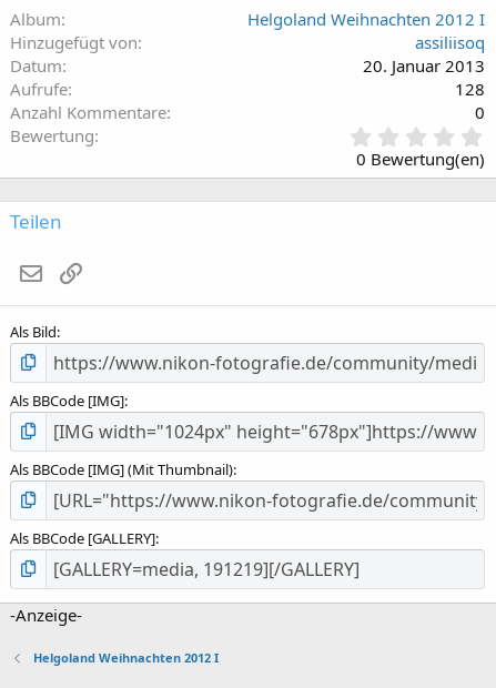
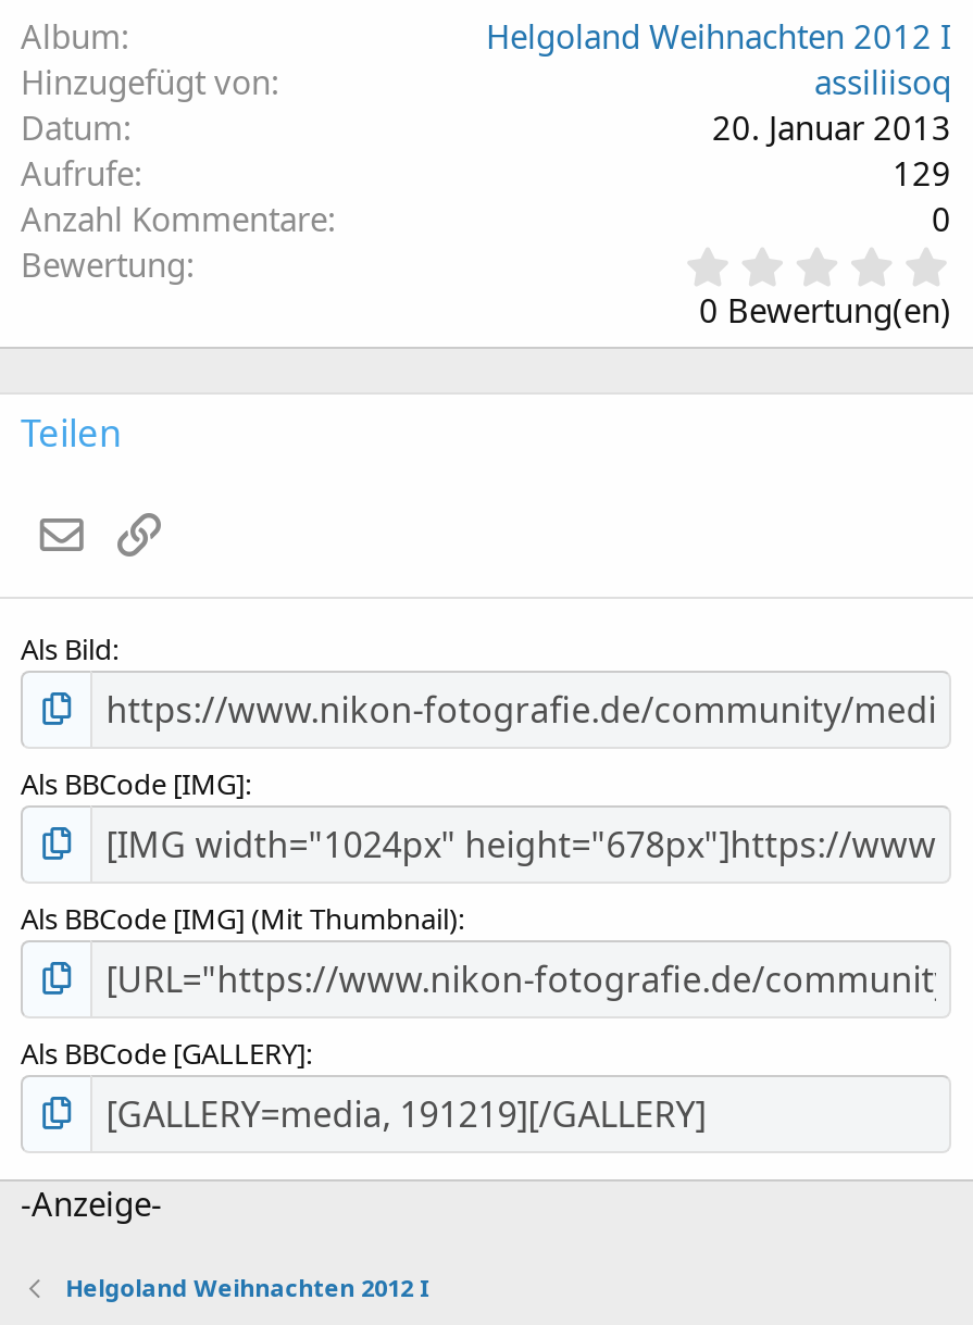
[455,78,485,100] 128 -> [893,151,951,195] 129

